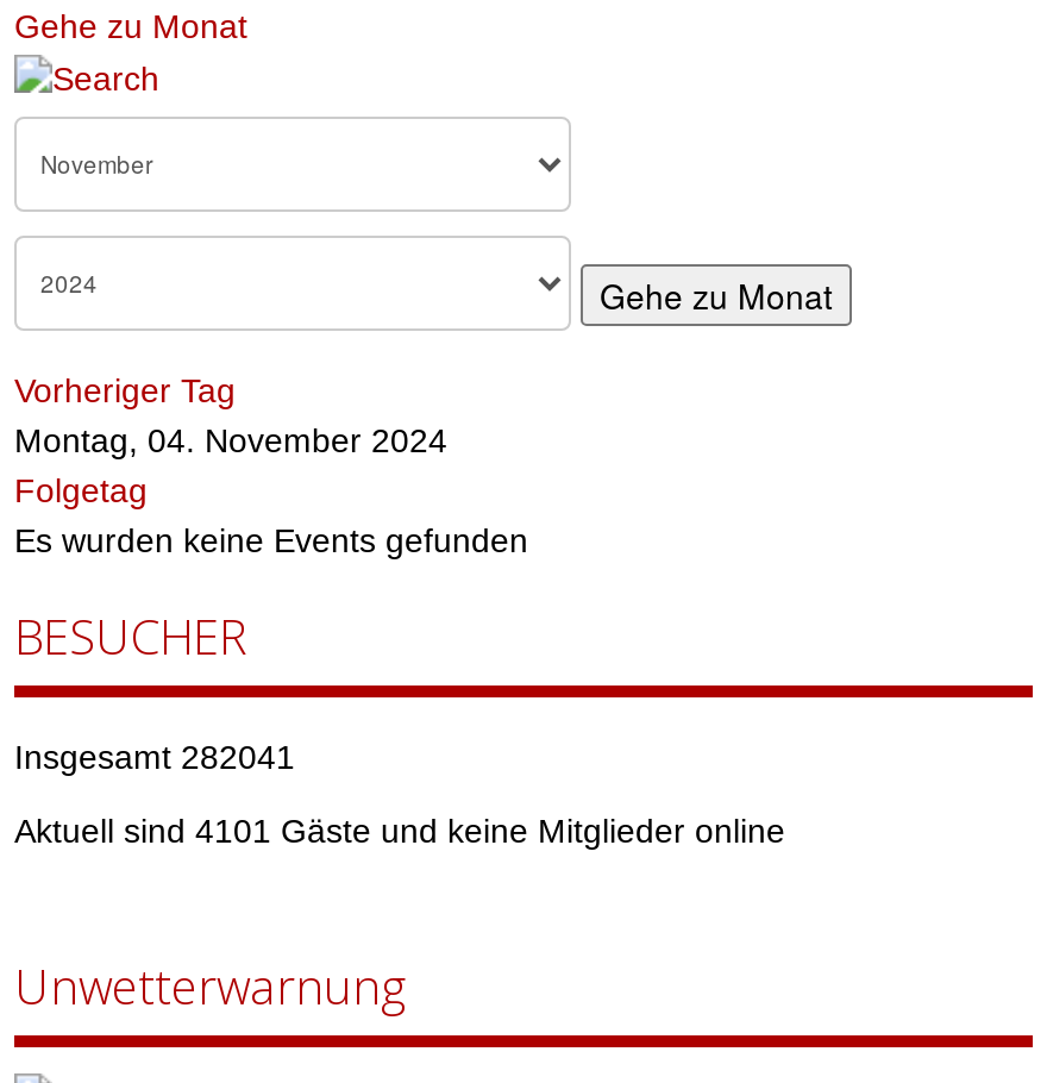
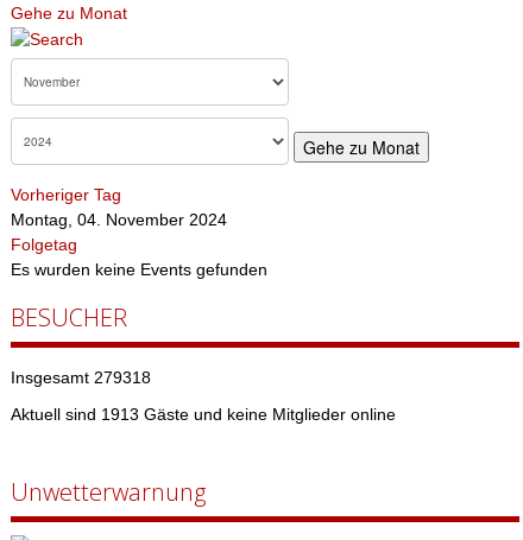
[14,738,295,776] Insgesamt 282041 -> [11,368,151,387] Insgesamt 279318
[14,812,785,850] Aktuell sind 4101 Gäste und keine Mitglieder online -> [11,405,396,424] Aktuell sind 1913 Gäste und keine Mitglieder online

